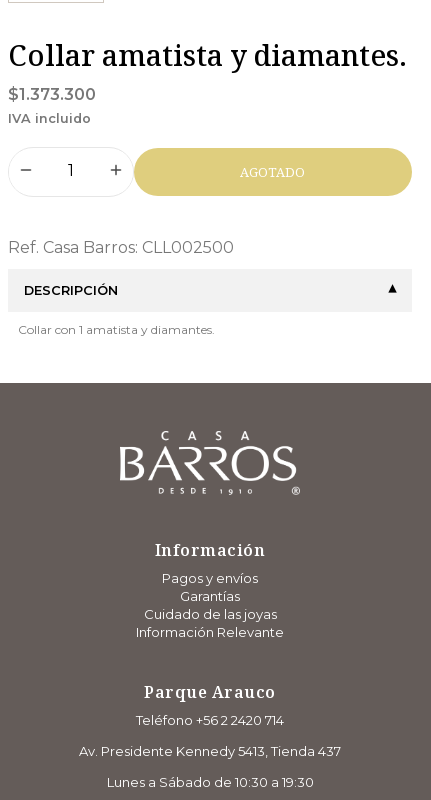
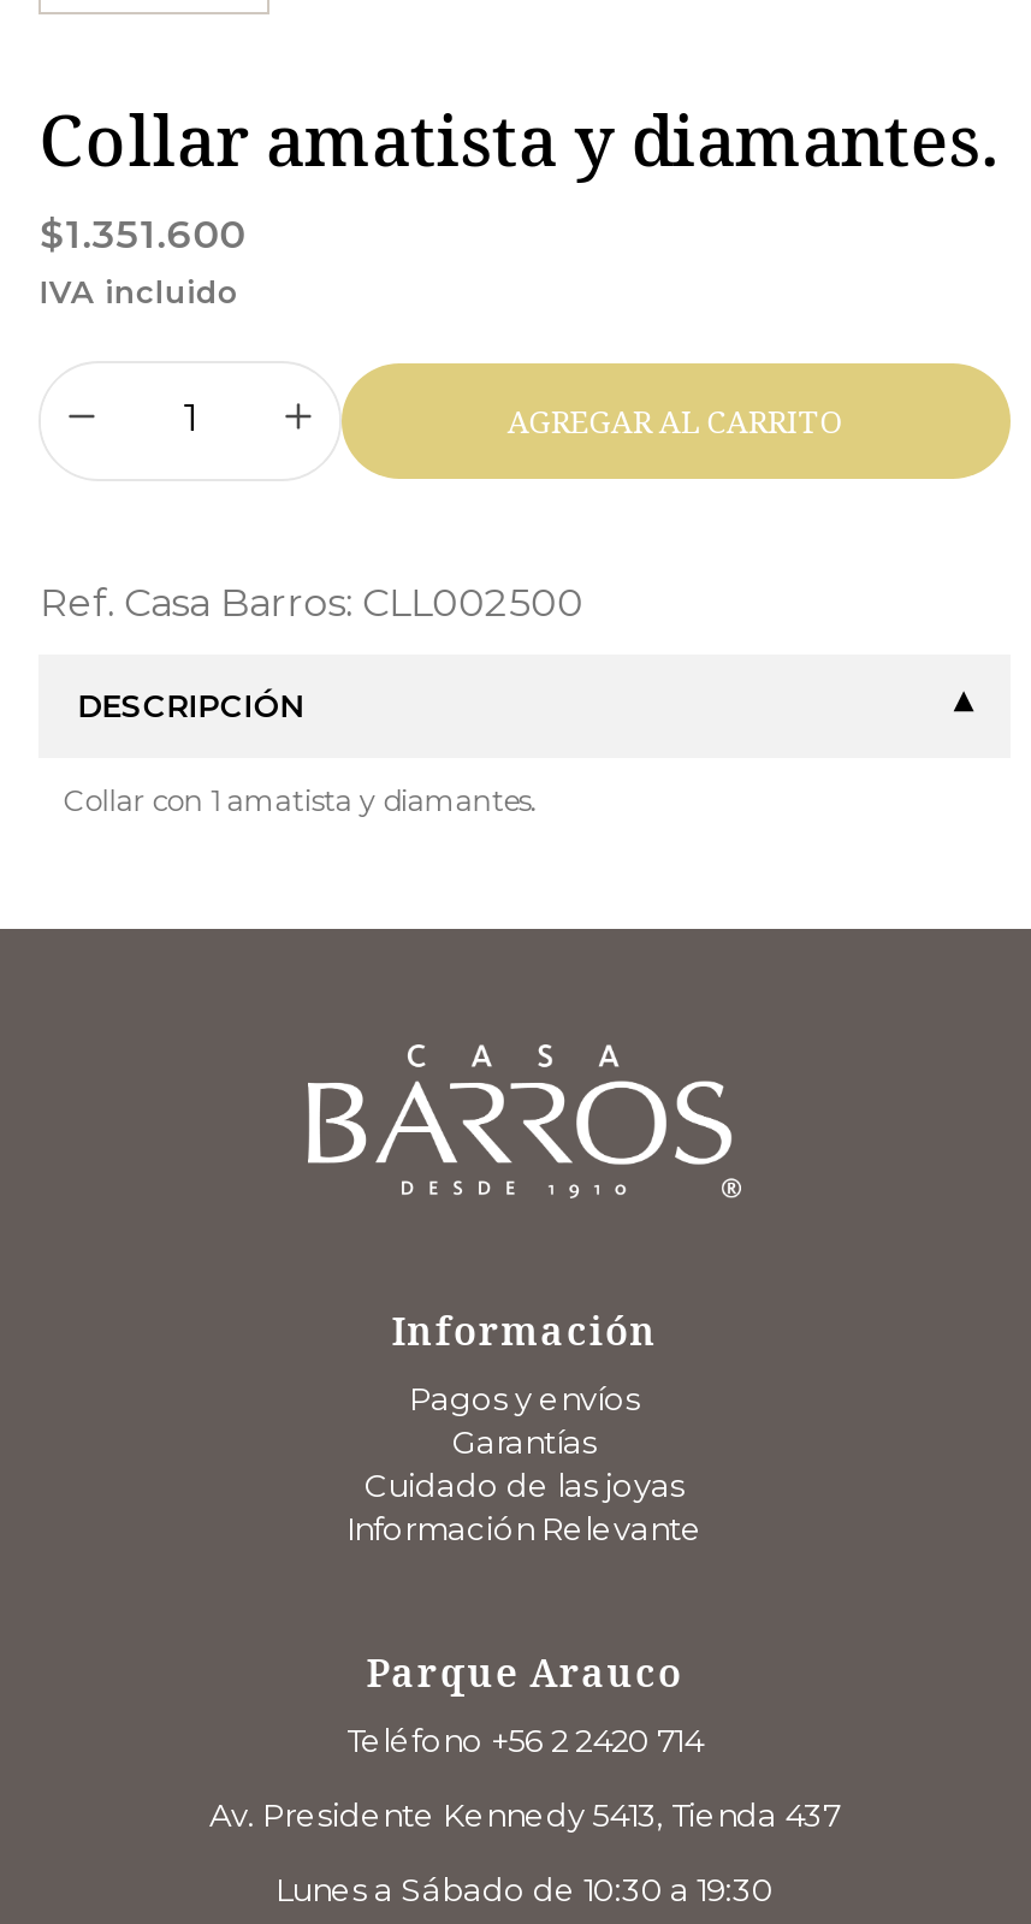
[8,85,96,104] $1.373.300 -> [39,212,246,258] $1.351.600
[240,163,305,181] AGOTADO -> [507,399,844,443] AGREGAR AL CARRITO

